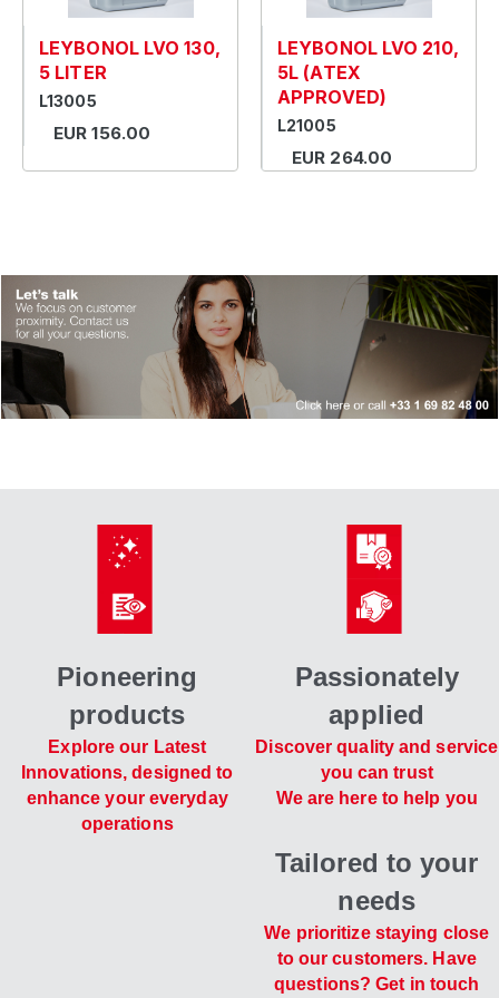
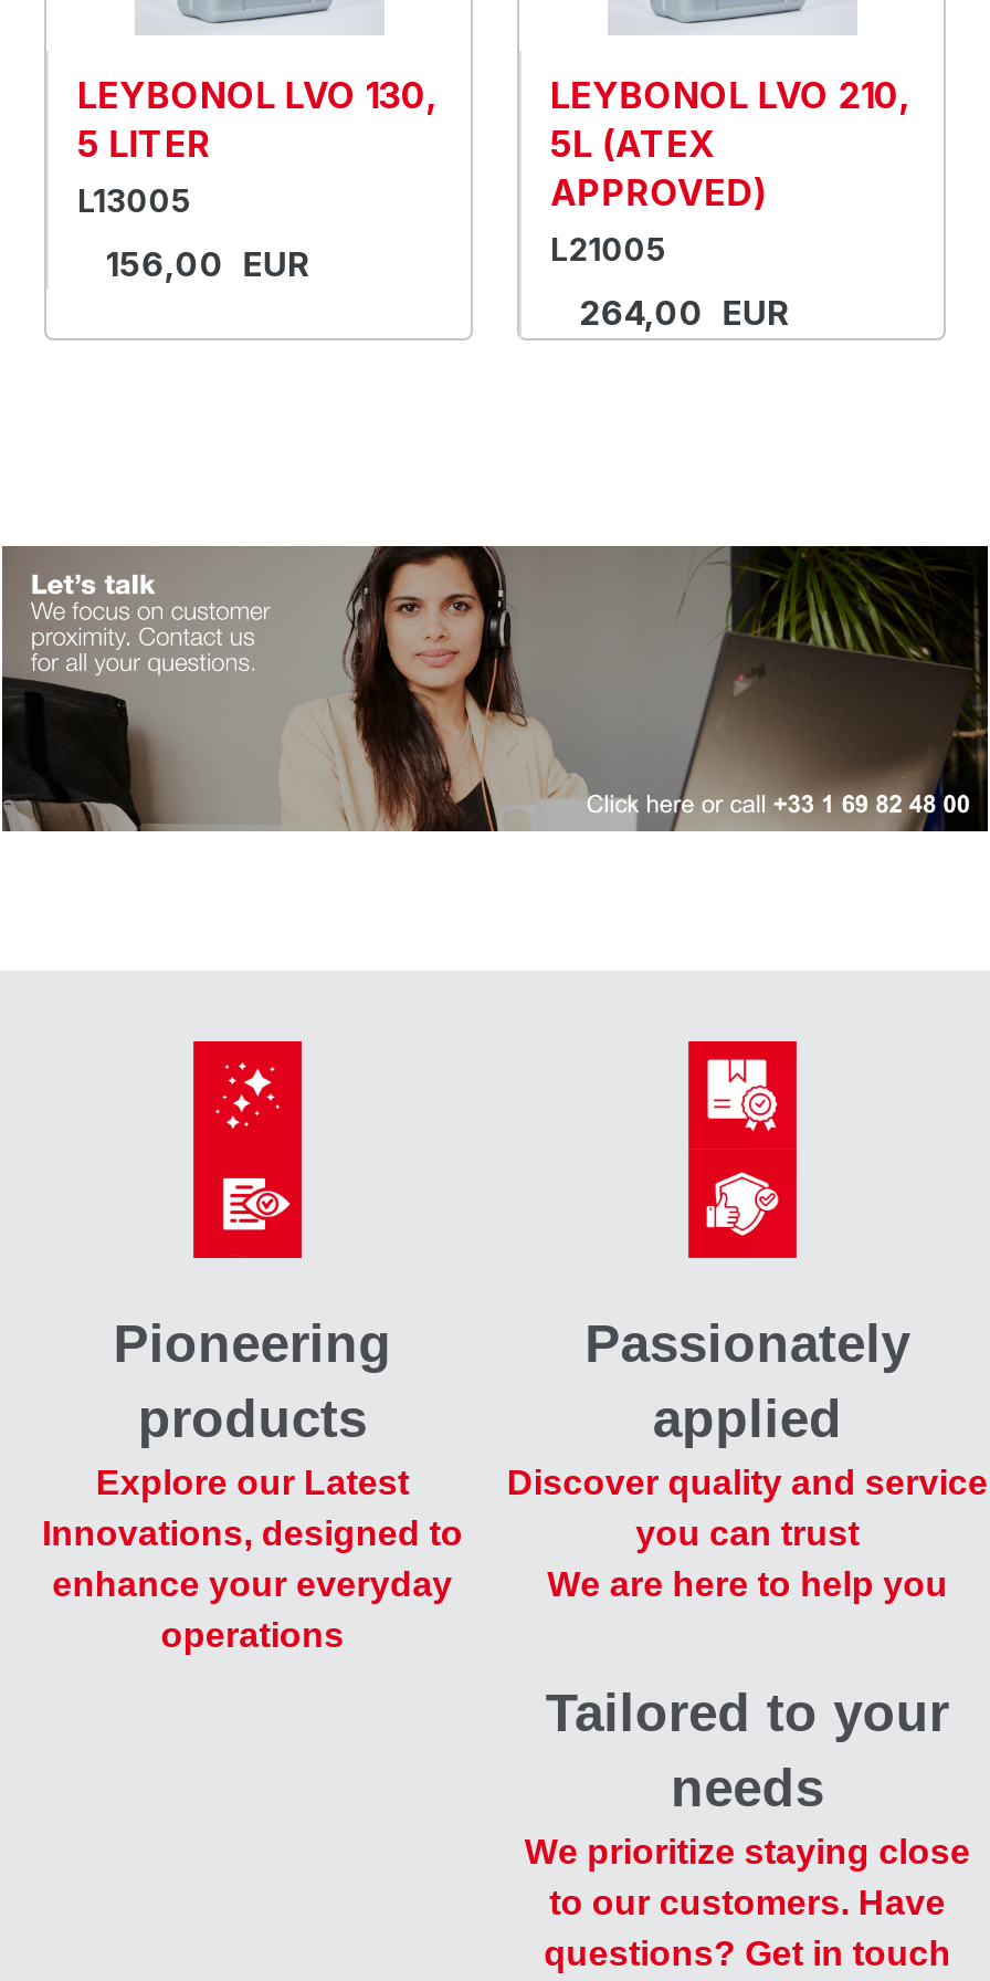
[53,122,150,143] EUR 156.00 -> [106,242,310,284] 156,00 EUR
[292,147,392,168] EUR 264.00 -> [579,291,789,333] 264,00 EUR

